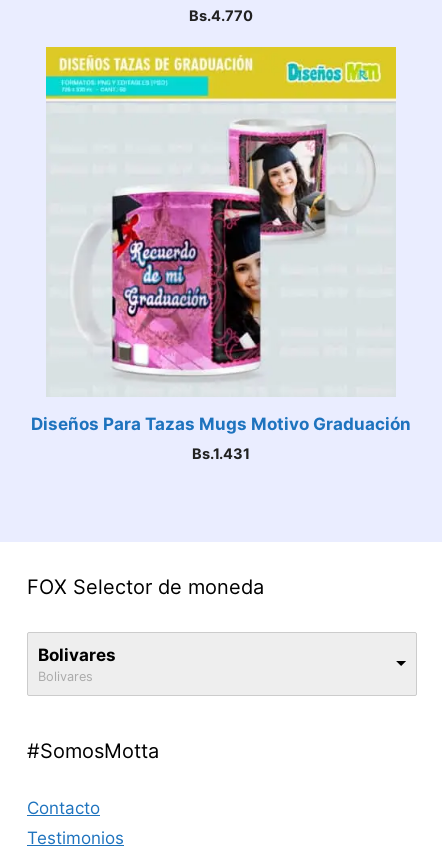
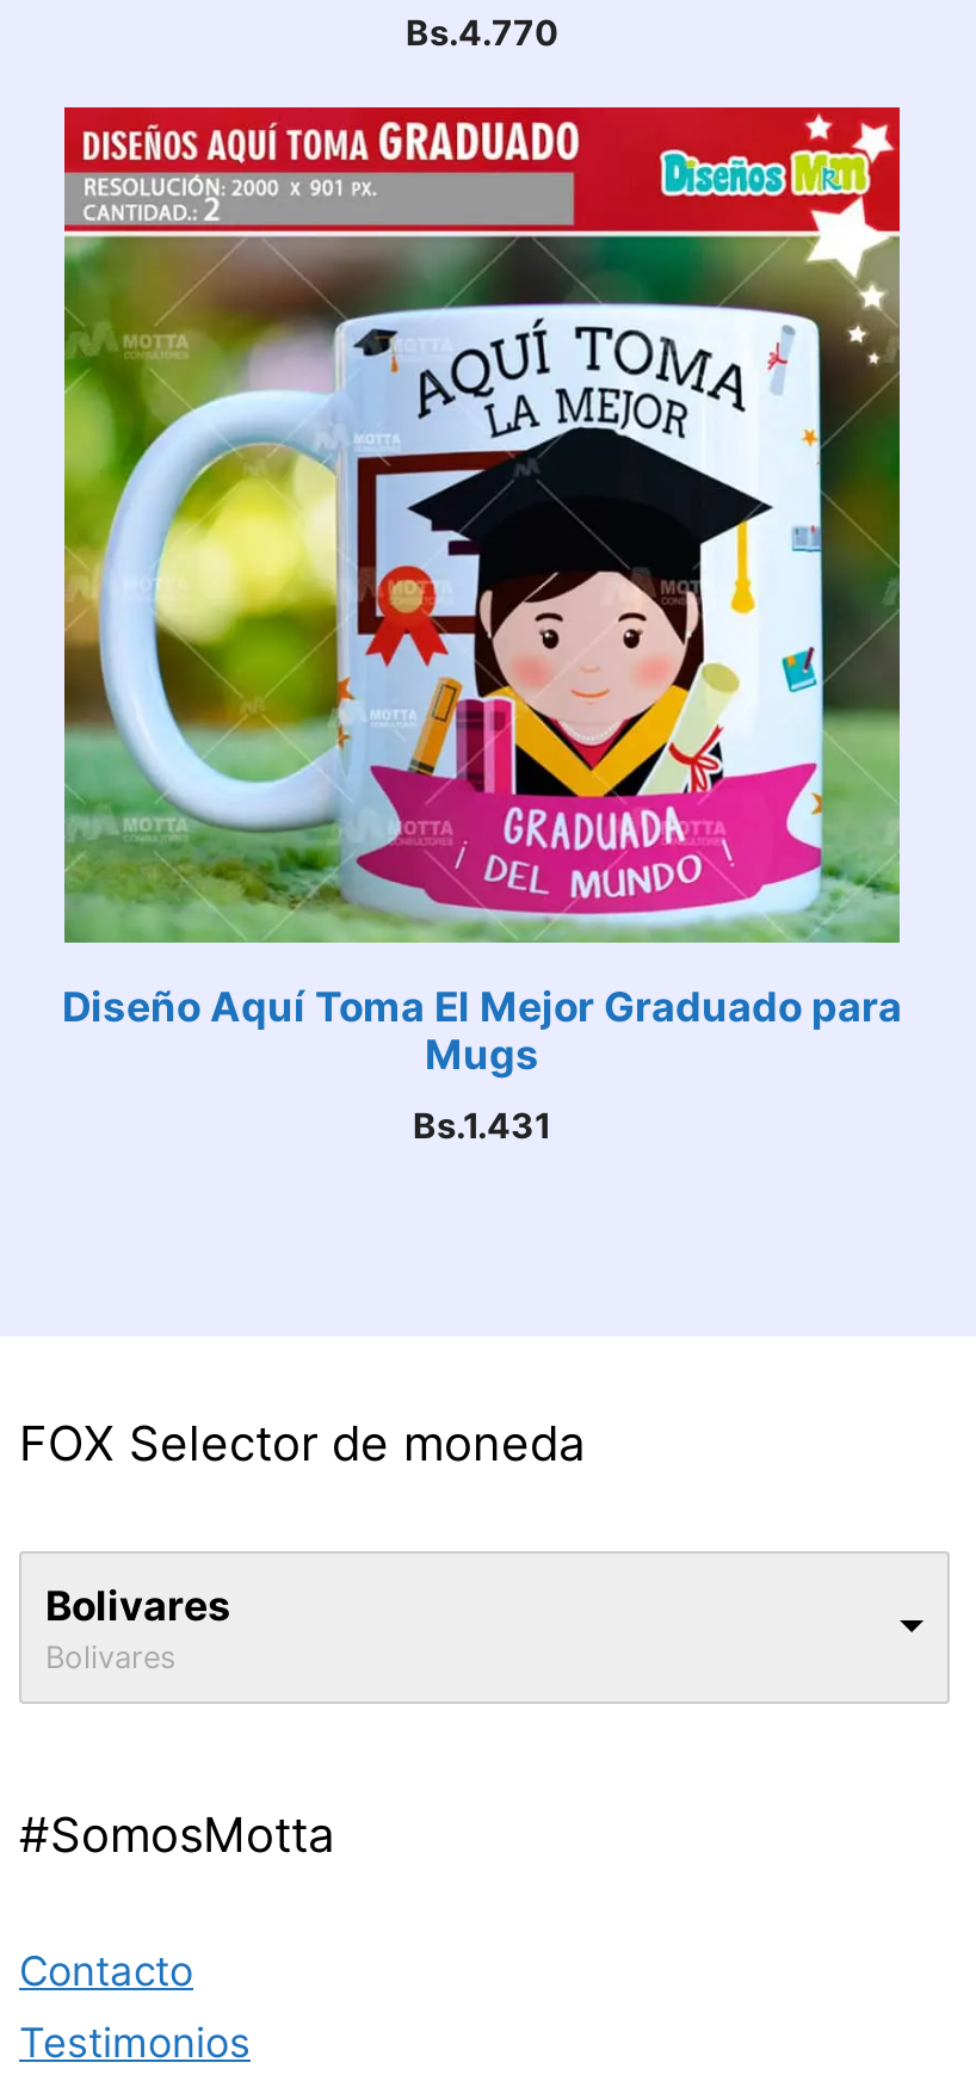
[31,46,411,434] [image] | Diseños Para Tazas Mugs Motivo Graduación -> [62,105,902,1079] [image] | Diseño Aquí Toma El Mejor Graduado para | Mugs

